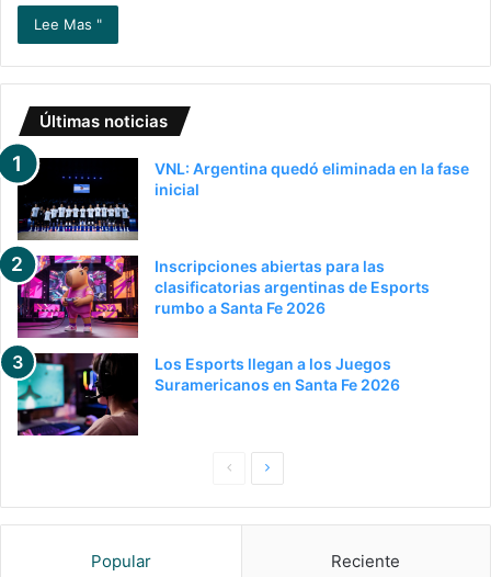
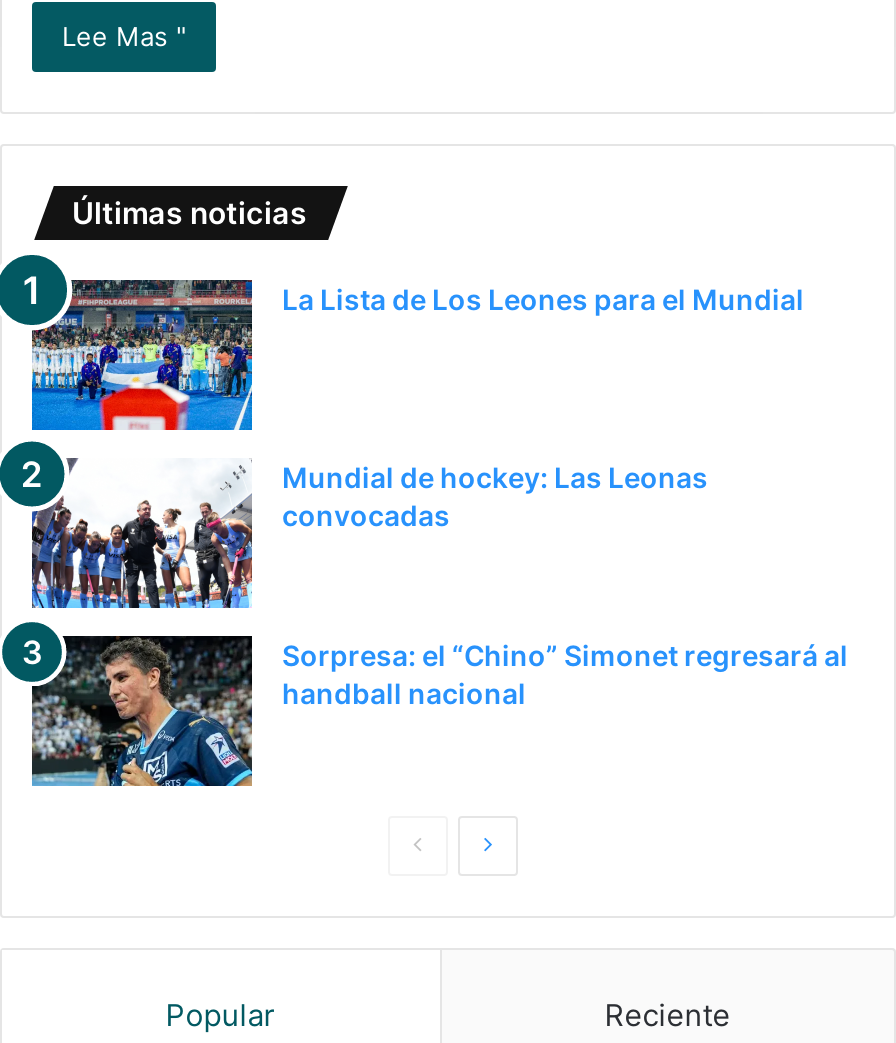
[16,158,469,241] [image] | VNL: Argentina quedó eliminada en la fase | inicial -> [30,278,804,432] [image] | La Lista de Los Leones para el Mundial
[16,254,430,339] [image] | Inscripciones abiertas para las | clasificatorias argentinas de Esports | rumbo a Santa Fe 2026 -> [26,458,708,610] [image] | Mundial de hockey: Las Leonas | convocadas
[16,352,400,437] [image] | Los Esports llegan a los Juegos | Suramericanos en Santa Fe 2026 -> [30,634,848,788] [image] | Sorpresa: el “Chino” Simonet regresará al | handball nacional

